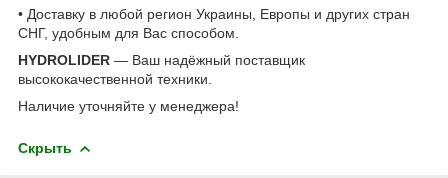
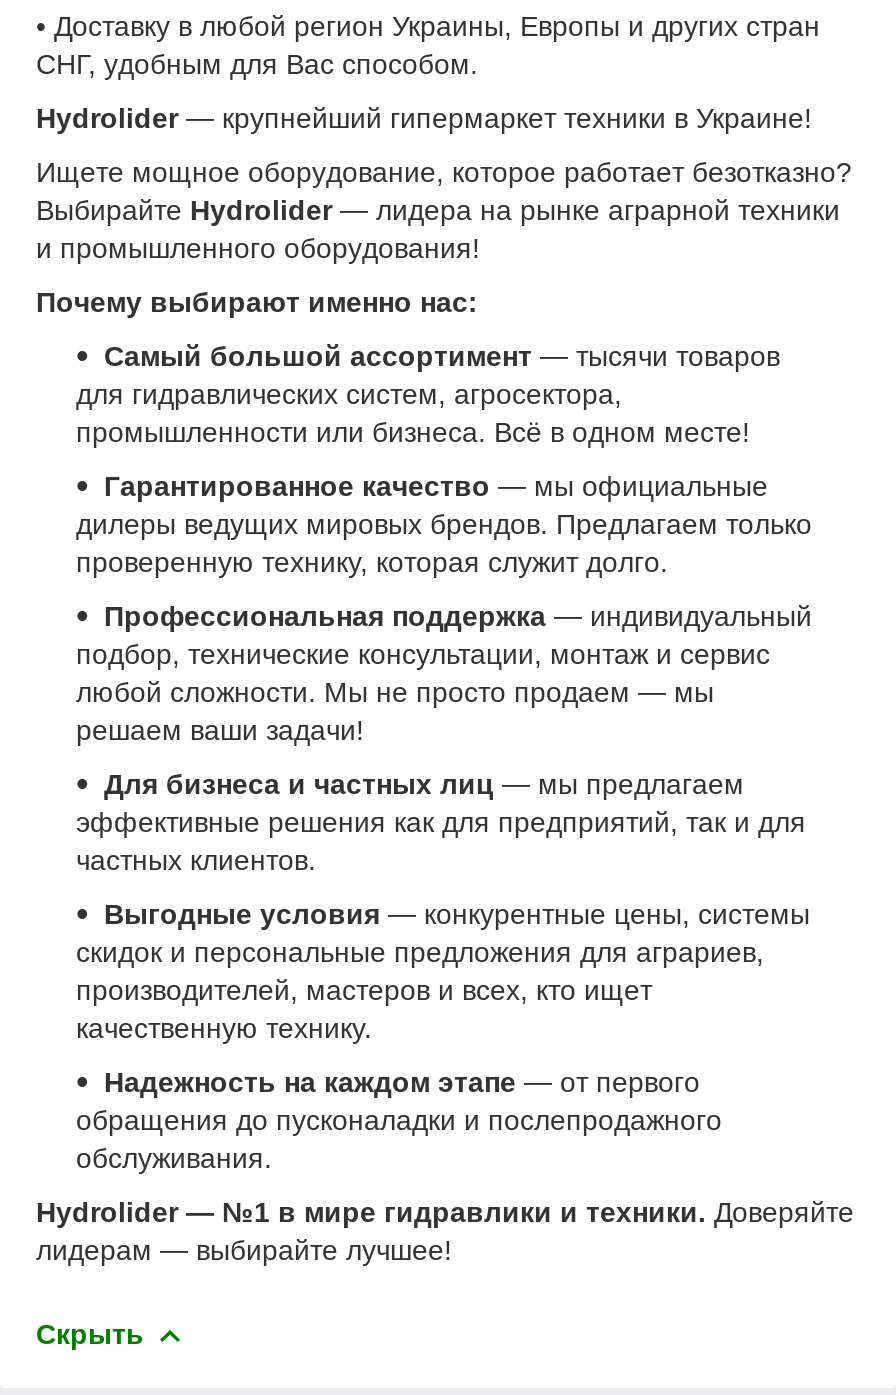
[18,52,305,114] HYDROLIDER — Ваш надёжный поставщик | высококачественной техники. | Наличие уточняйте у менеджера! -> [36,102,854,1266] Hydrolider — крупнейший гипермаркет техники в Украине! | Ищете мощное оборудование, которое работает безотказно? | Выбирайте Hydrolider — лидера на рынке аграрной техники | и промышленного оборудования! | Почему выбирают именно нас: | Самый большой ассортимент — тысячи товаров | для гидравлических систем, агросектора, | промышленности или бизнеса. Всё в одном месте! | Гарантированное качество — мы официальные | дилеры ведущих мировых брендов. Предлагаем только | проверенную технику, которая служит долго. | Профессиональная поддержка — индивидуальный | подбор, технические консультации, монтаж и сервис | любой сложности. Мы не просто продаем — мы | решаем ваши задачи! | Для бизнеса и частных лиц — мы предлагаем | эффективные решения как для предприятий, так и для | частных клиентов. | Выгодные условия — конкурентные цены, системы | скидок и персональные предложения для аграриев, | производителей, мастеров и всех, кто ищет | качественную технику. | Надежность на каждом этапе — от первого | обращения до пусконаладки и послепродажного | обслуживания. | Hydrolider — №1 в мире гидравлики и техники. Доверяйте | лидерам — выбирайте лучшее!

